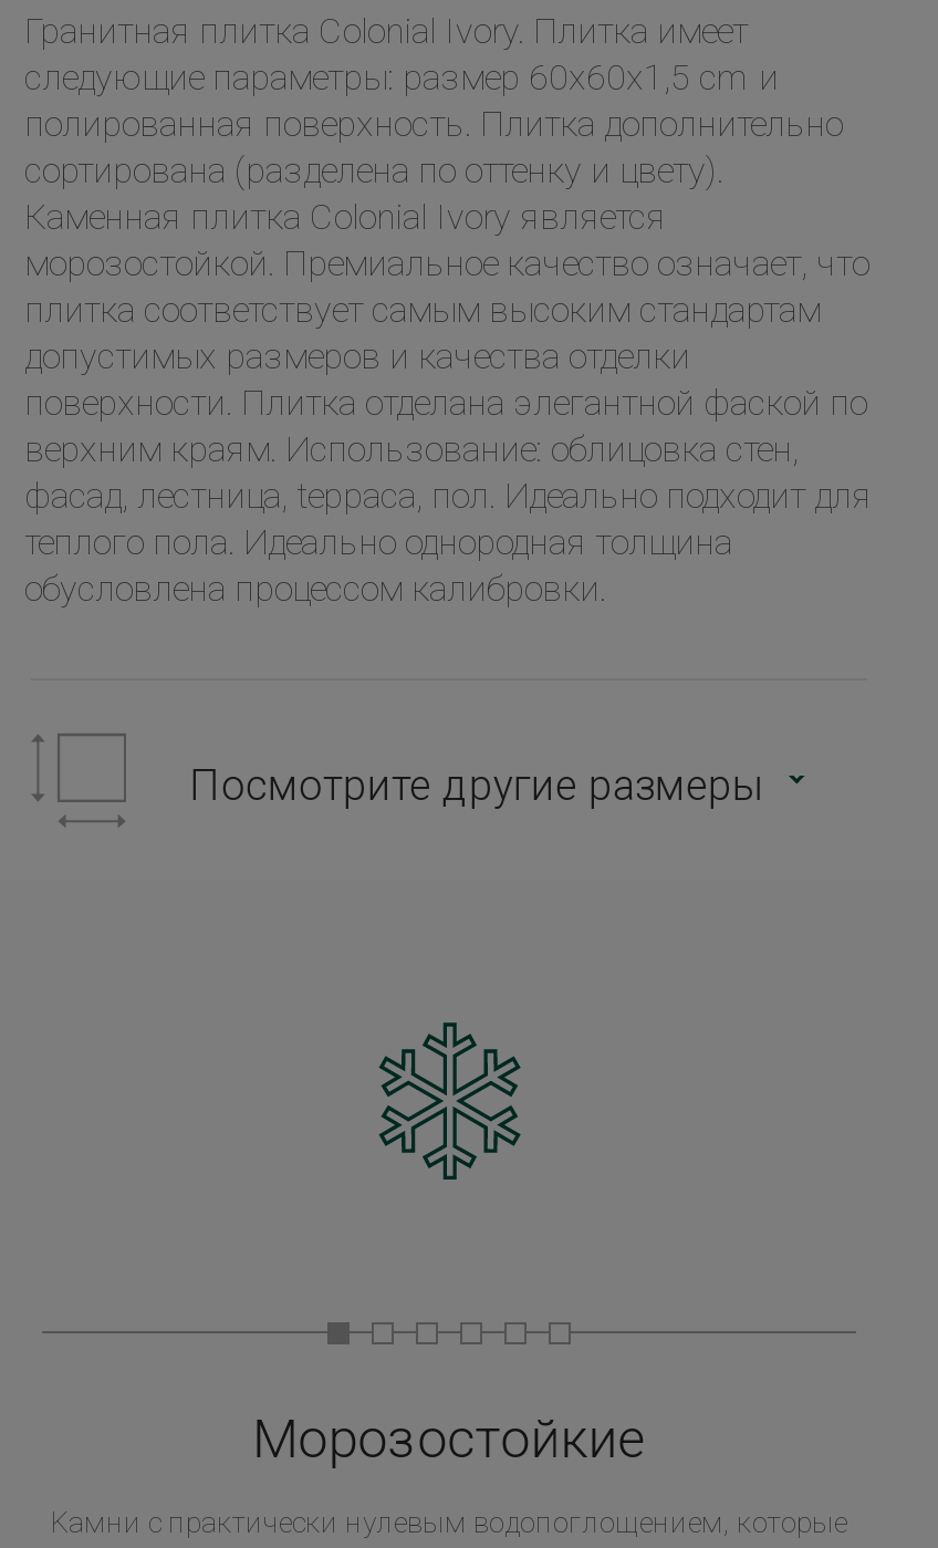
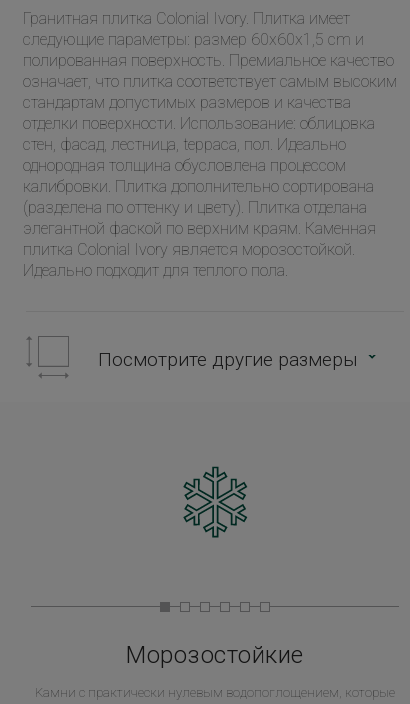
[24,104,872,611] полированная поверхность. Плитка дополнительно | сортирована (разделена по оттенку и цвету). | Каменная плитка Colonial Ivory является | морозостойкой. Премиальное качество означает, что | плитка соответствует самым высоким стандартам | допустимых размеров и качества отделки | поверхности. Плитка отделана элегантной фаской по | верхним краям. Использование: oблицовка стен, | фасад, лестница, tерраса, пол. Идеально подходит для | теплого пола. Идеально однородная толщина | обусловлена процессом калибровки. -> [23,51,397,280] полированная поверхность. Премиальное качество | означает, что плитка соответствует самым высоким | стандартам допустимых размеров и качества | отделки поверхности. Использование: oблицовка | стен, фасад, лестница, tерраса, пол. Идеально | однородная толщина обусловлена процессом | калибровки. Плитка дополнительно сортирована | (разделена по оттенку и цвету). Плитка отделана | элегантной фаской по верхним краям. Каменная | плитка Colonial Ivory является морозостойкой. | Идеально подходит для теплого пола.

